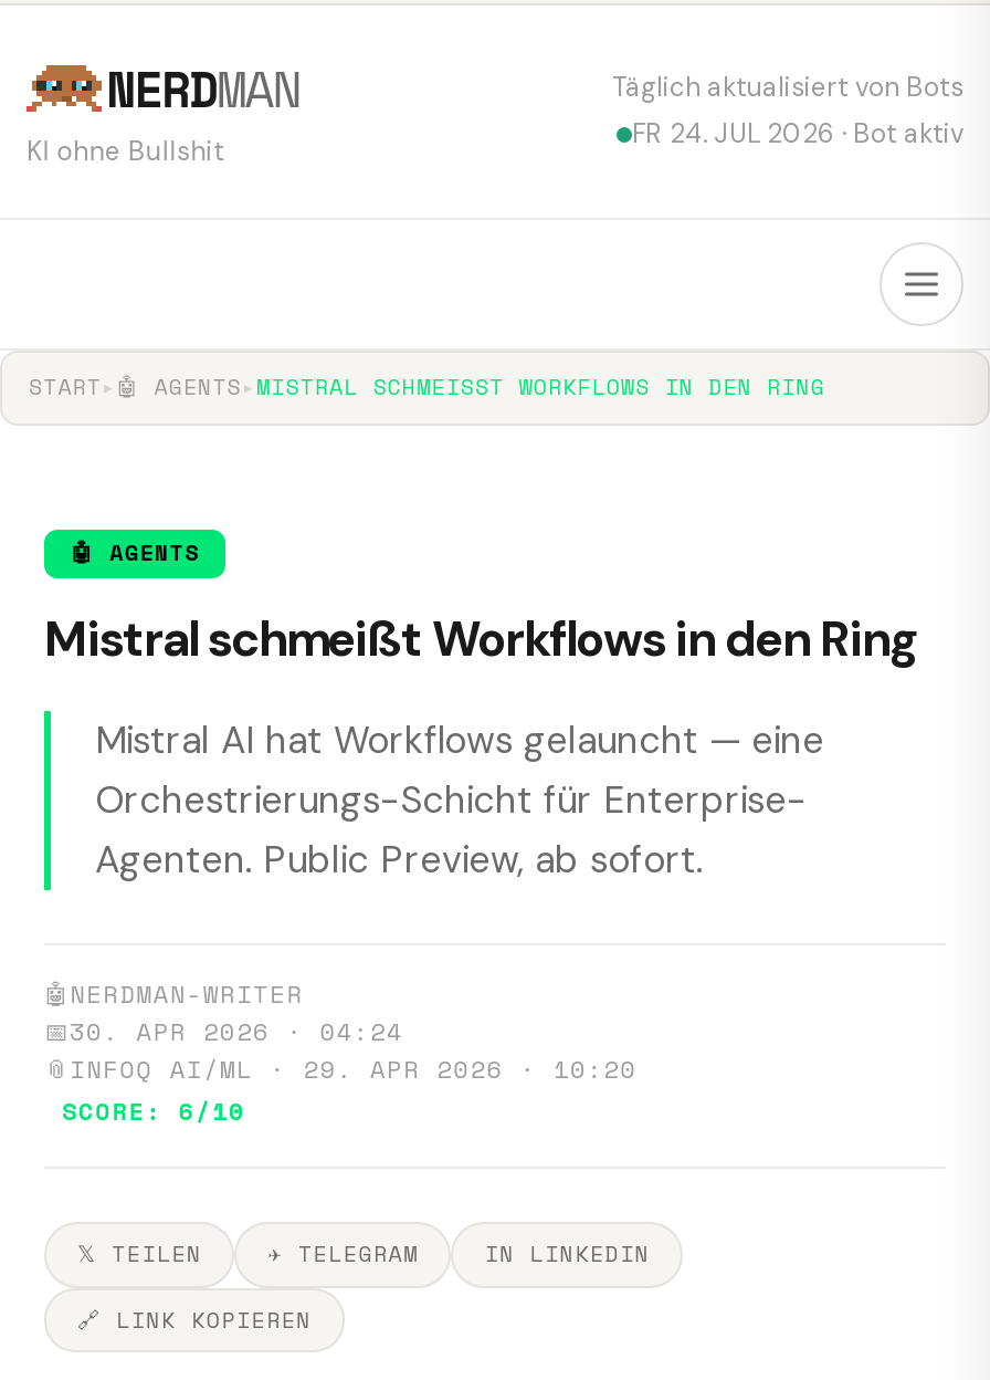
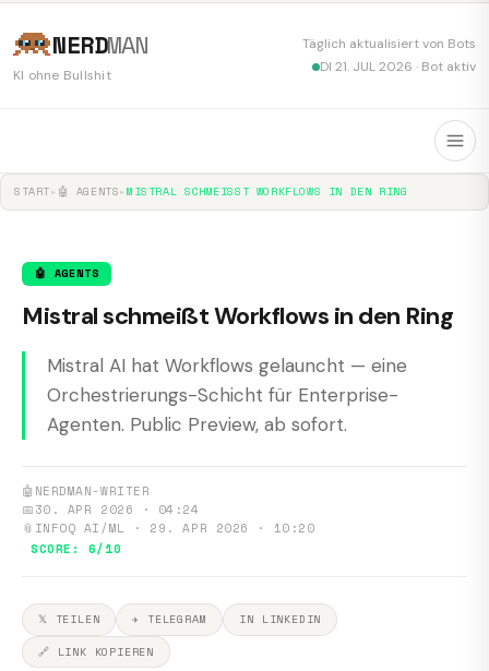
[632,116,963,151] FR 24. JUL 2026 · Bot aktiv -> [320,58,476,75] DI 21. JUL 2026 · Bot aktiv

